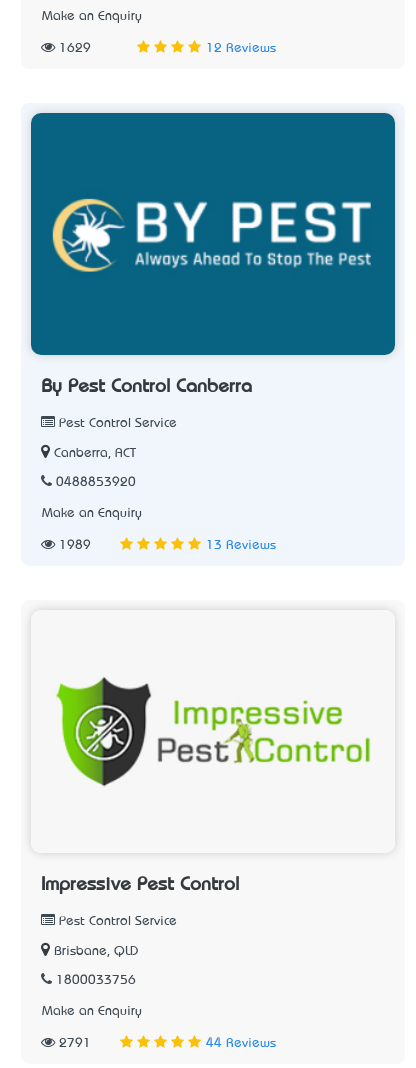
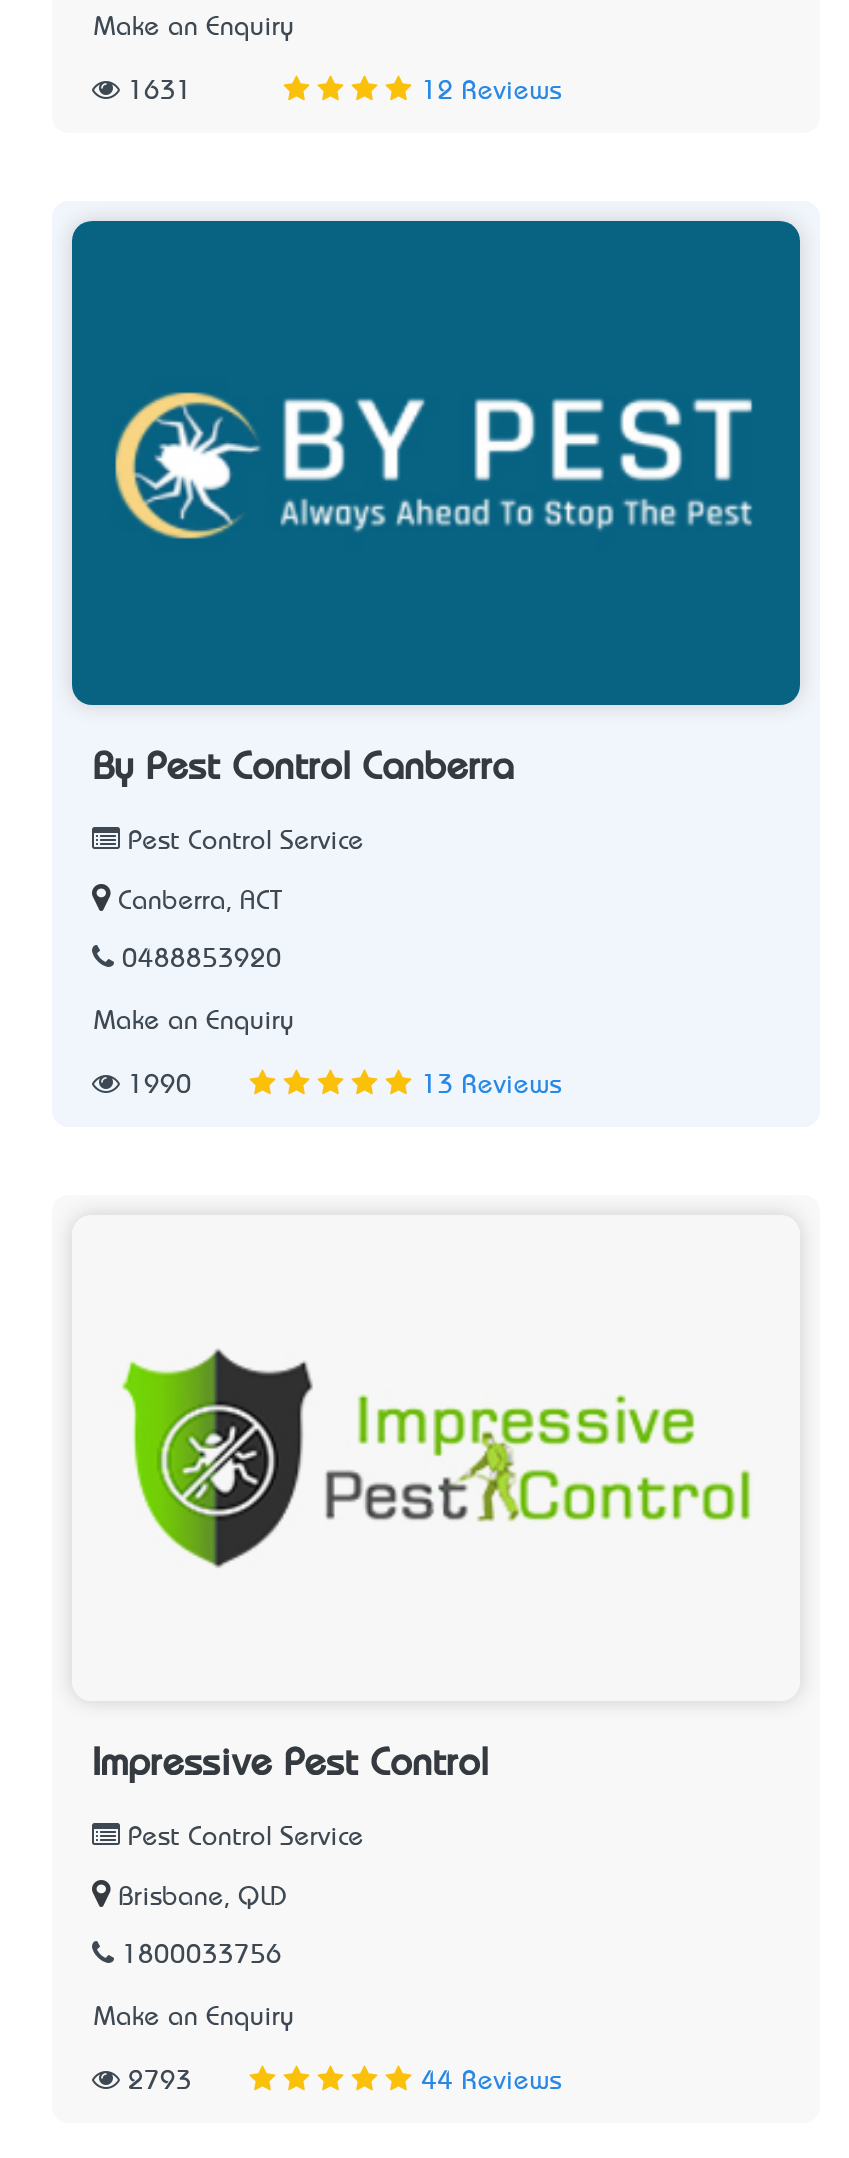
[55,42,91,55] 1629 -> [120,79,192,105] 1631
[55,539,91,552] 1989 -> [120,1074,192,1100] 1990
[55,1037,91,1050] 2791 -> [120,2069,192,2095] 2793

